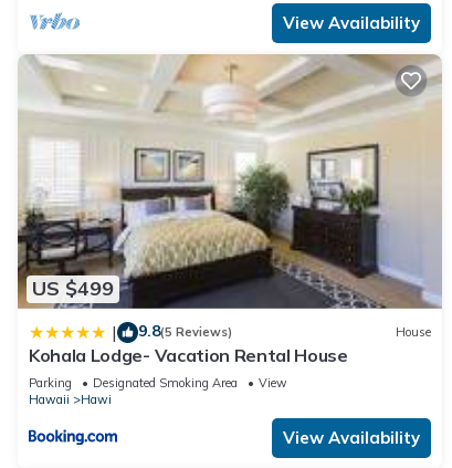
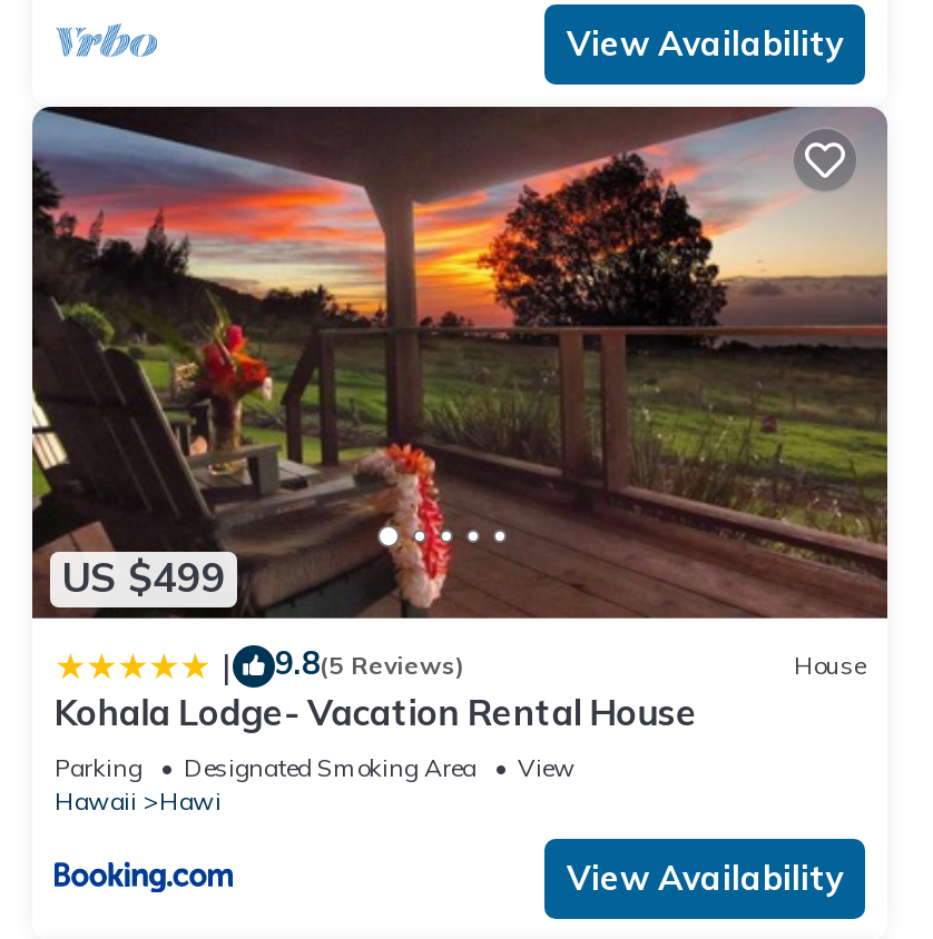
[17,54,442,309] [image] -> [30,105,890,619] [image]

